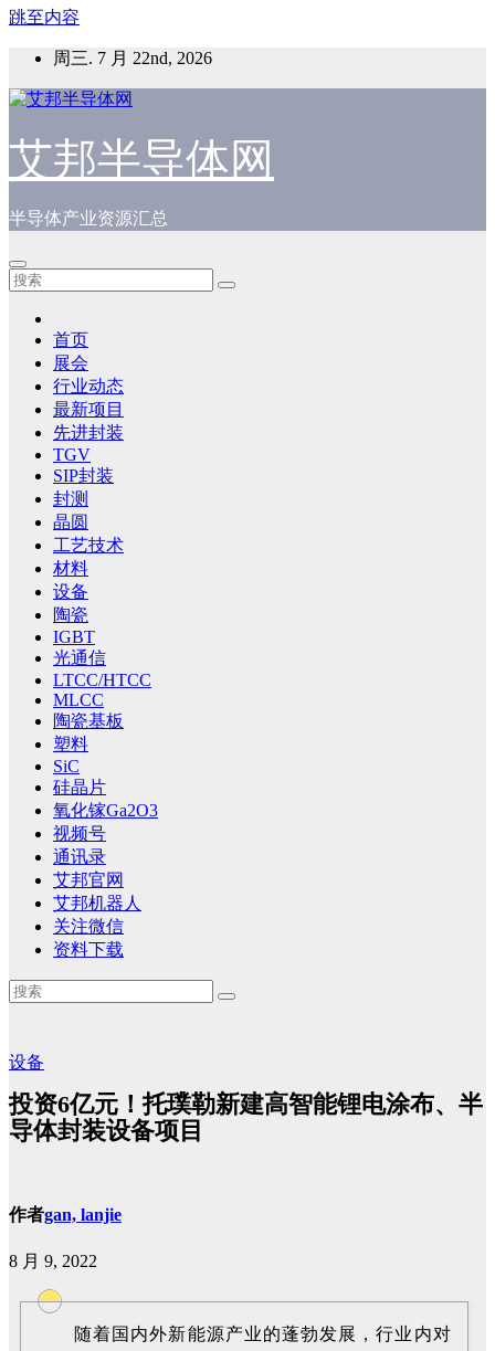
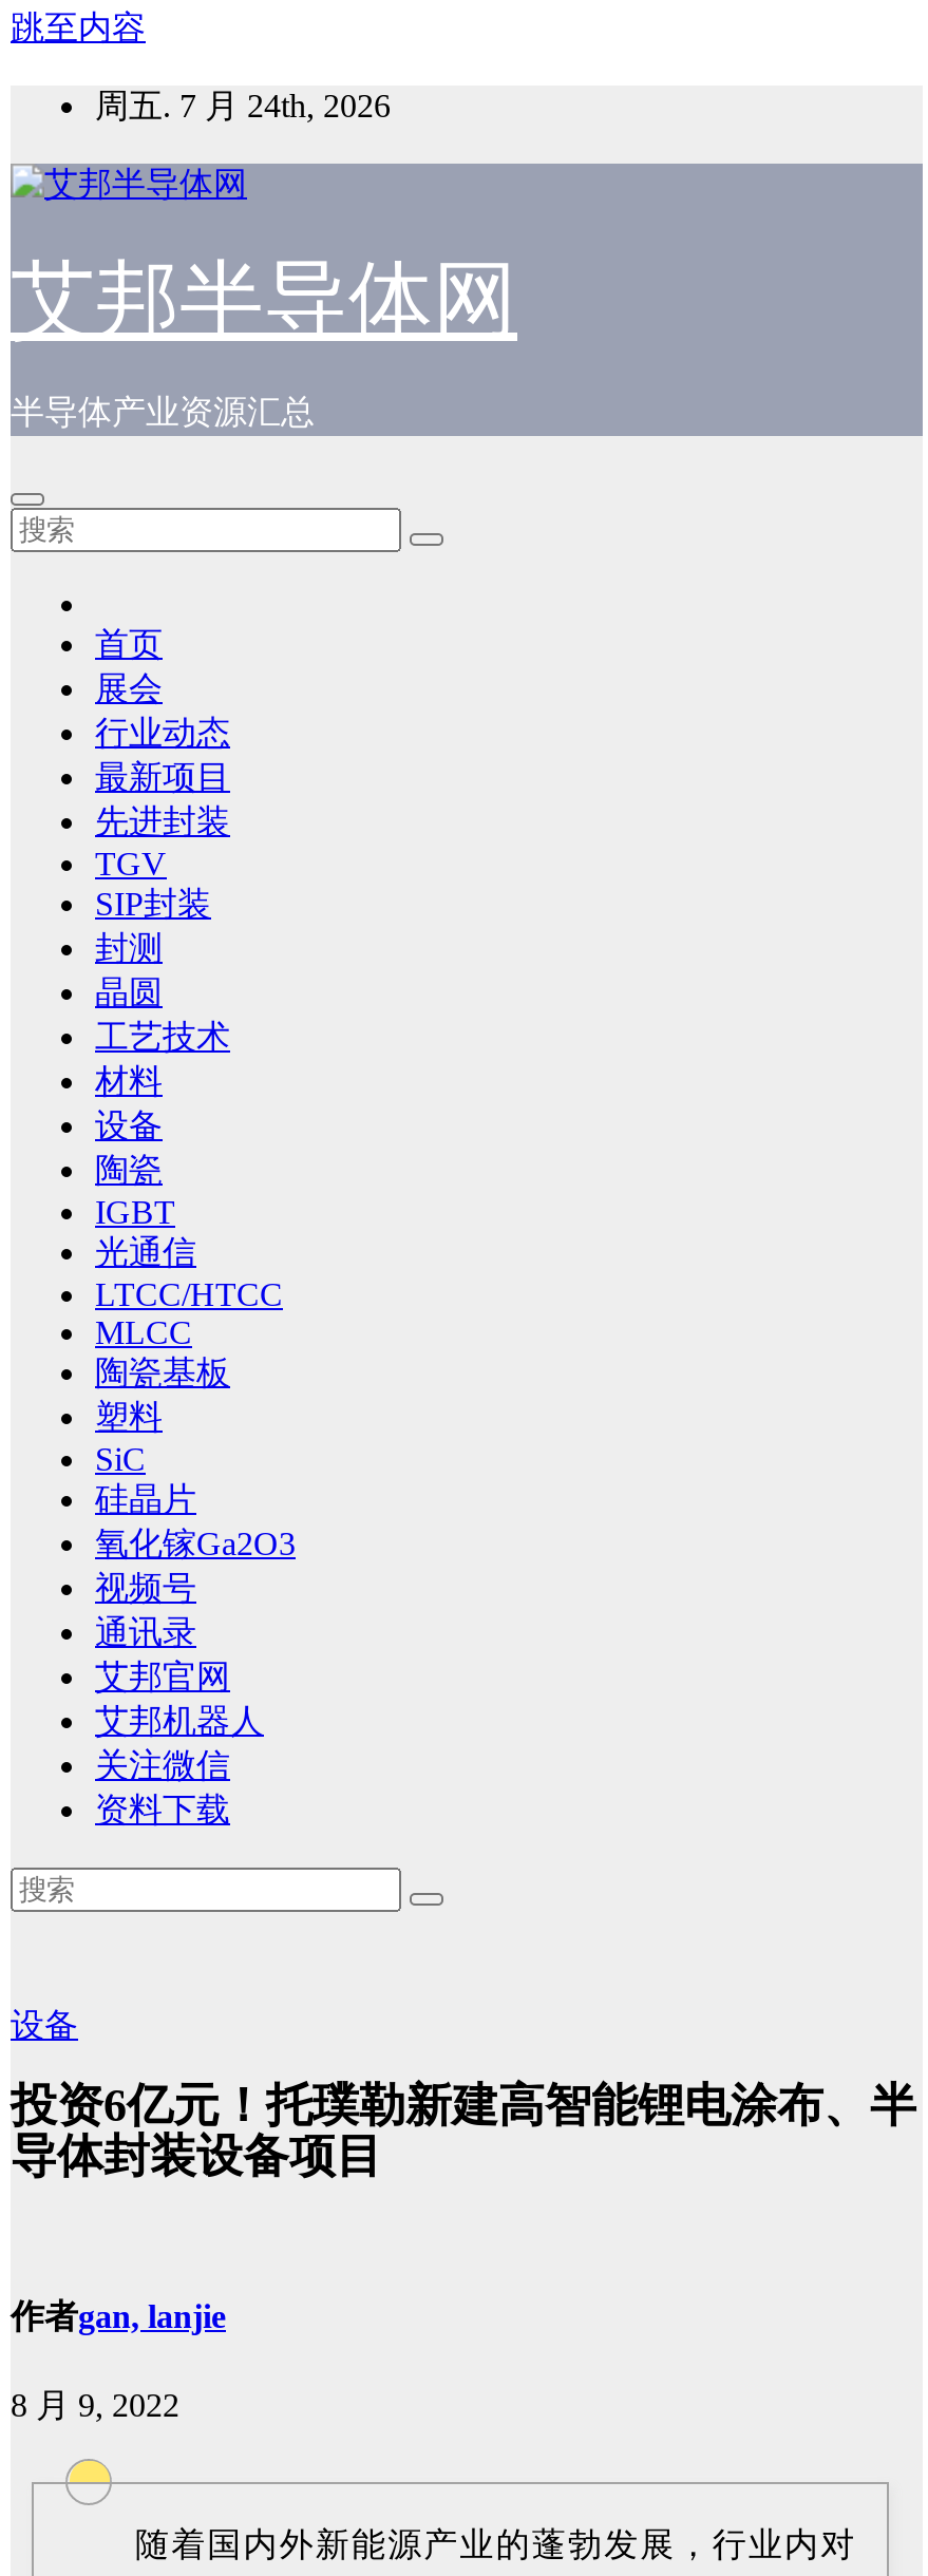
[53,49,212,67] 周三. 7 月 22nd, 2026 -> [95,88,391,124] 周五. 7 月 24th, 2026

